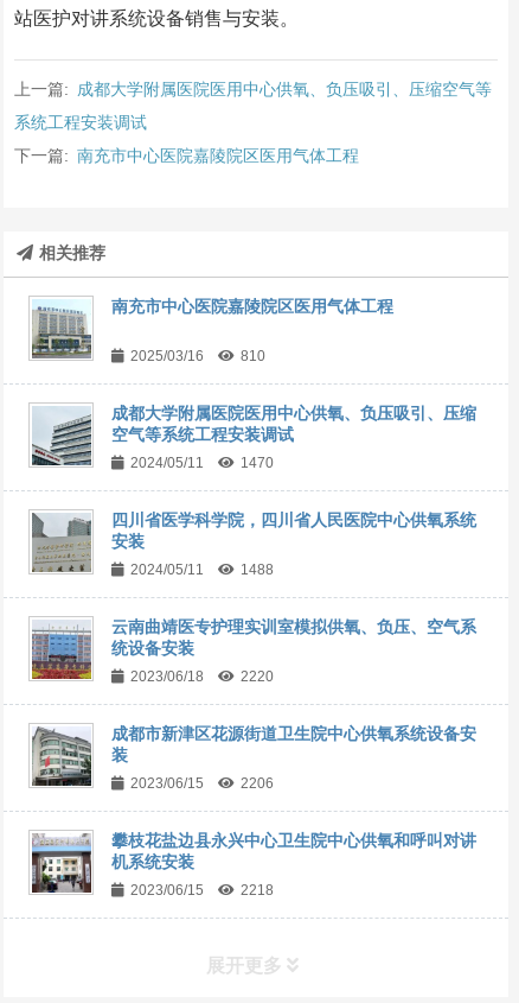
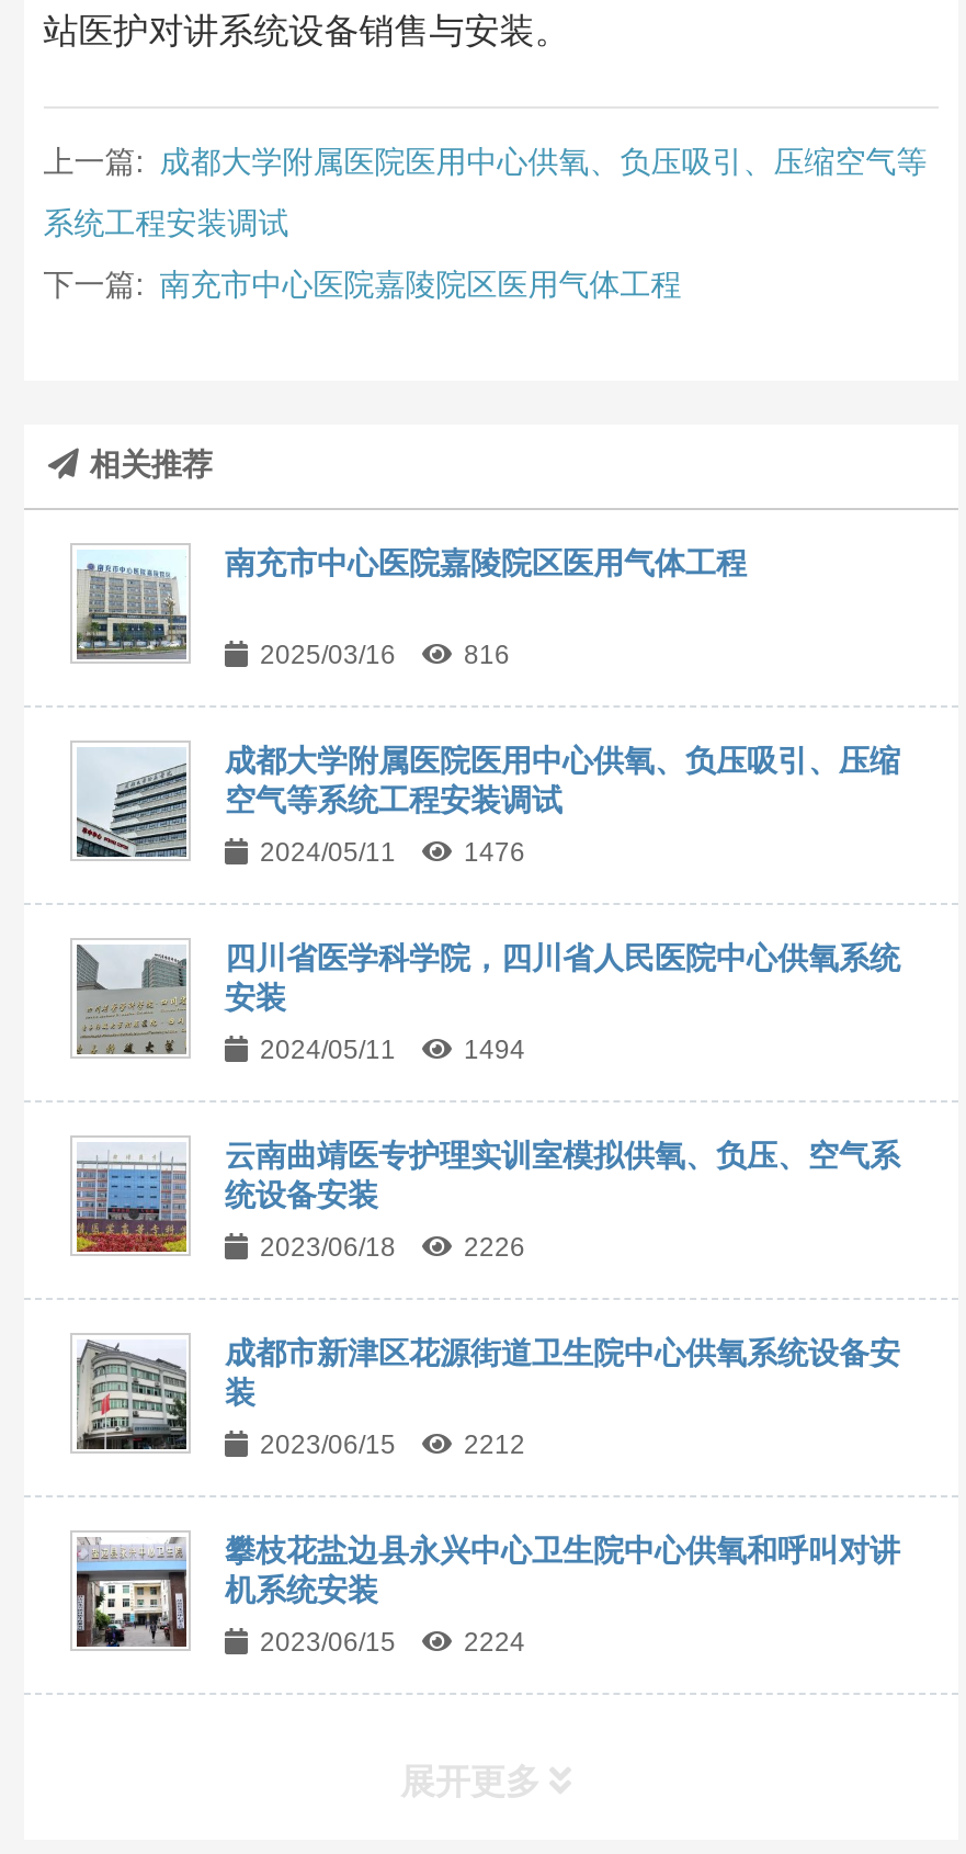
[241,348,266,364] 810 -> [464,640,510,670] 816
[241,455,274,471] 1470 -> [464,837,525,868] 1476
[241,561,274,578] 1488 -> [464,1035,525,1065] 1494
[241,668,274,685] 2220 -> [464,1232,525,1263] 2226
[241,775,274,792] 2206 -> [464,1429,525,1460] 2212
[241,882,274,899] 2218 -> [464,1627,525,1658] 2224

